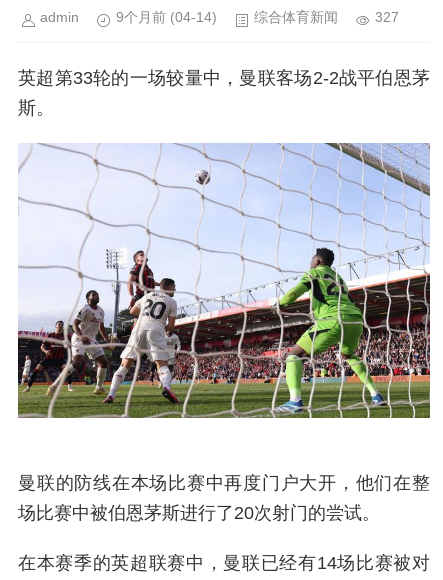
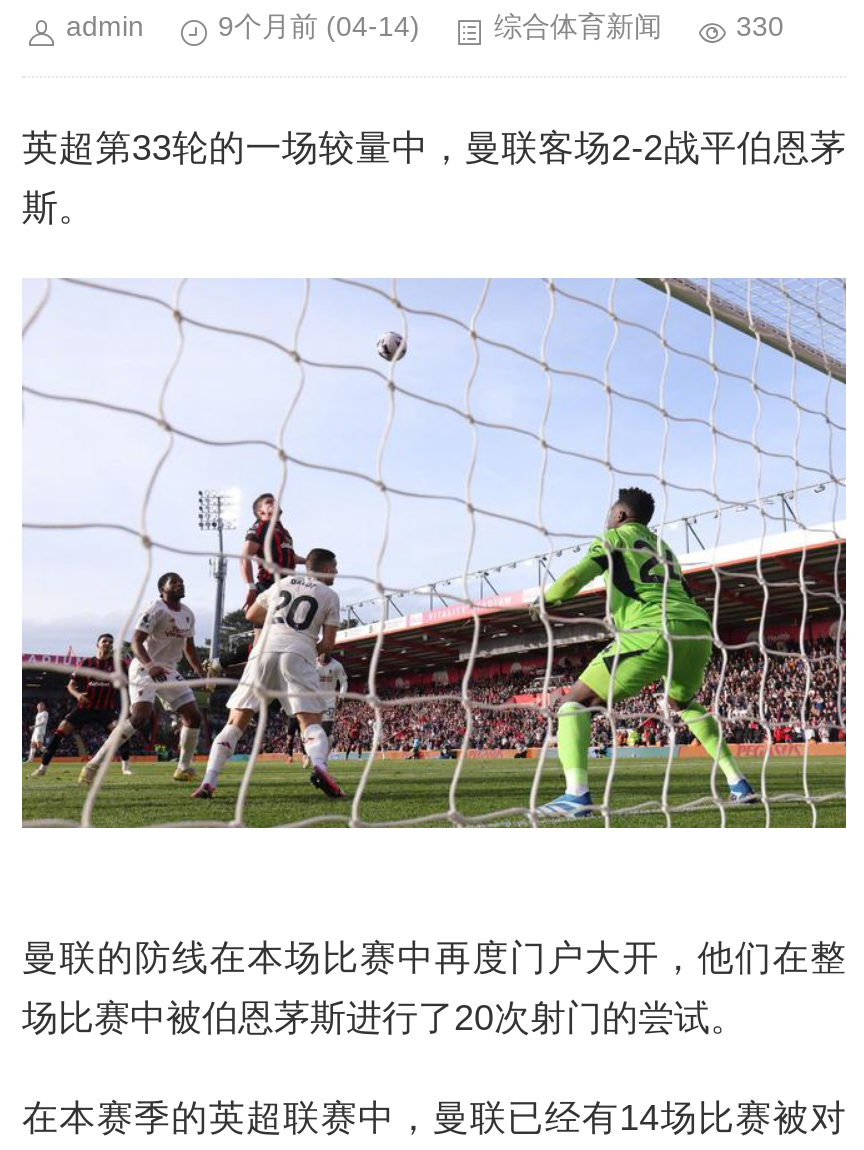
[375,9,399,25] 327 -> [736,10,784,42] 330

